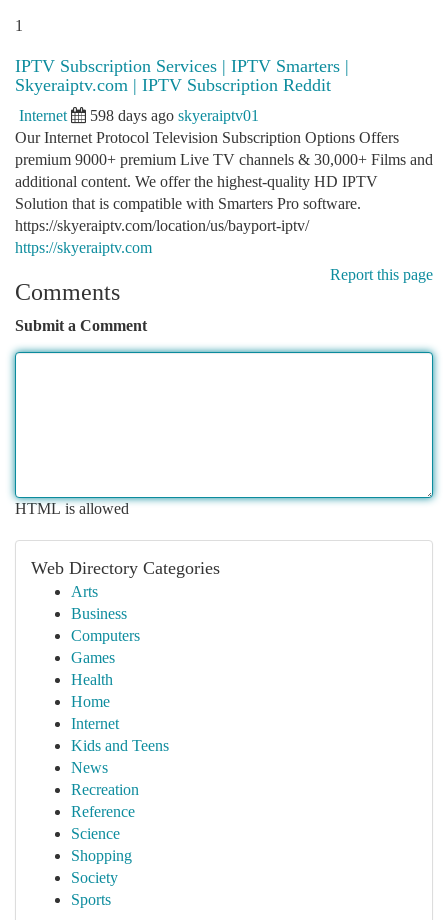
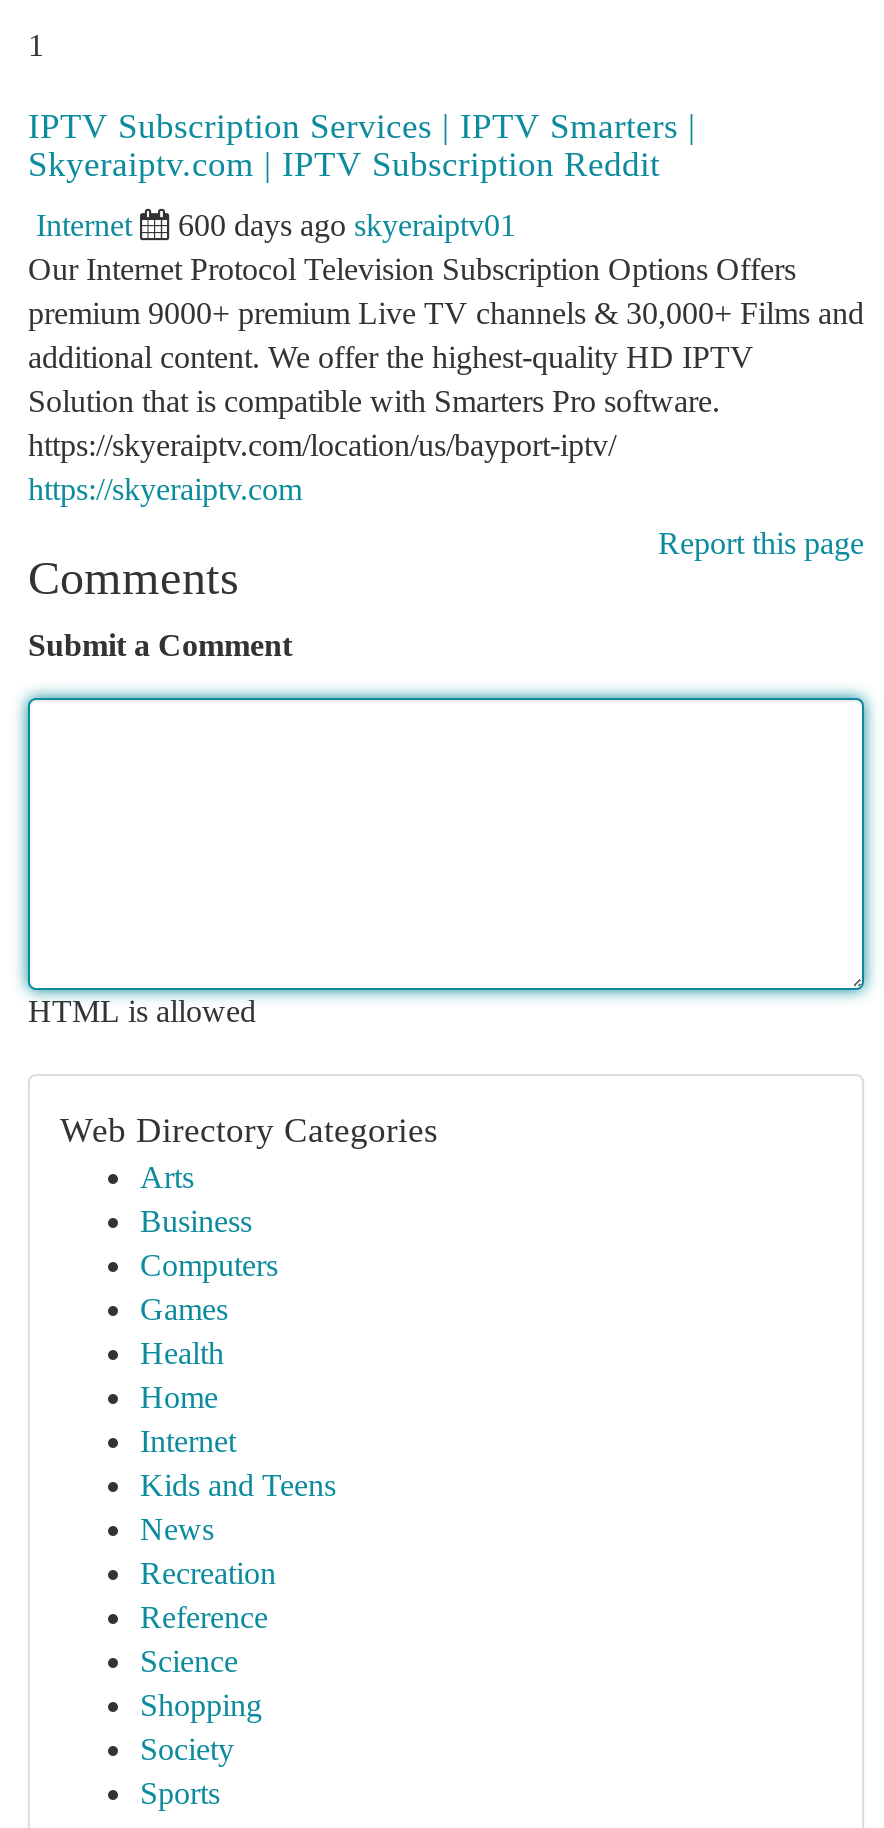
[90,107,259,124] 598 days ago skyeraiptv01 -> [178,208,516,242] 600 days ago skyeraiptv01

